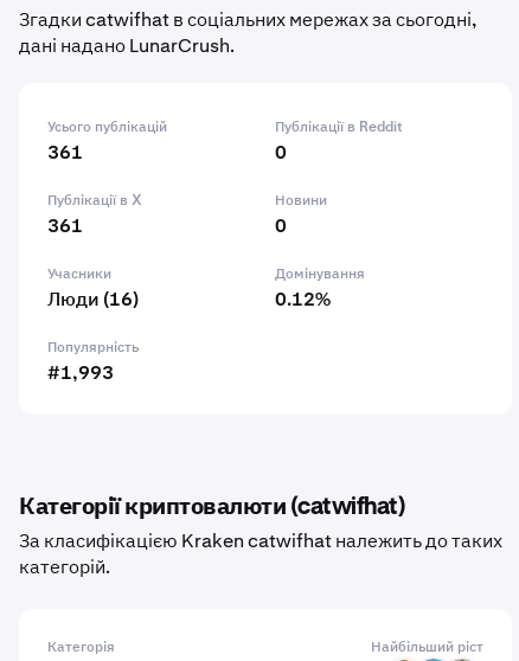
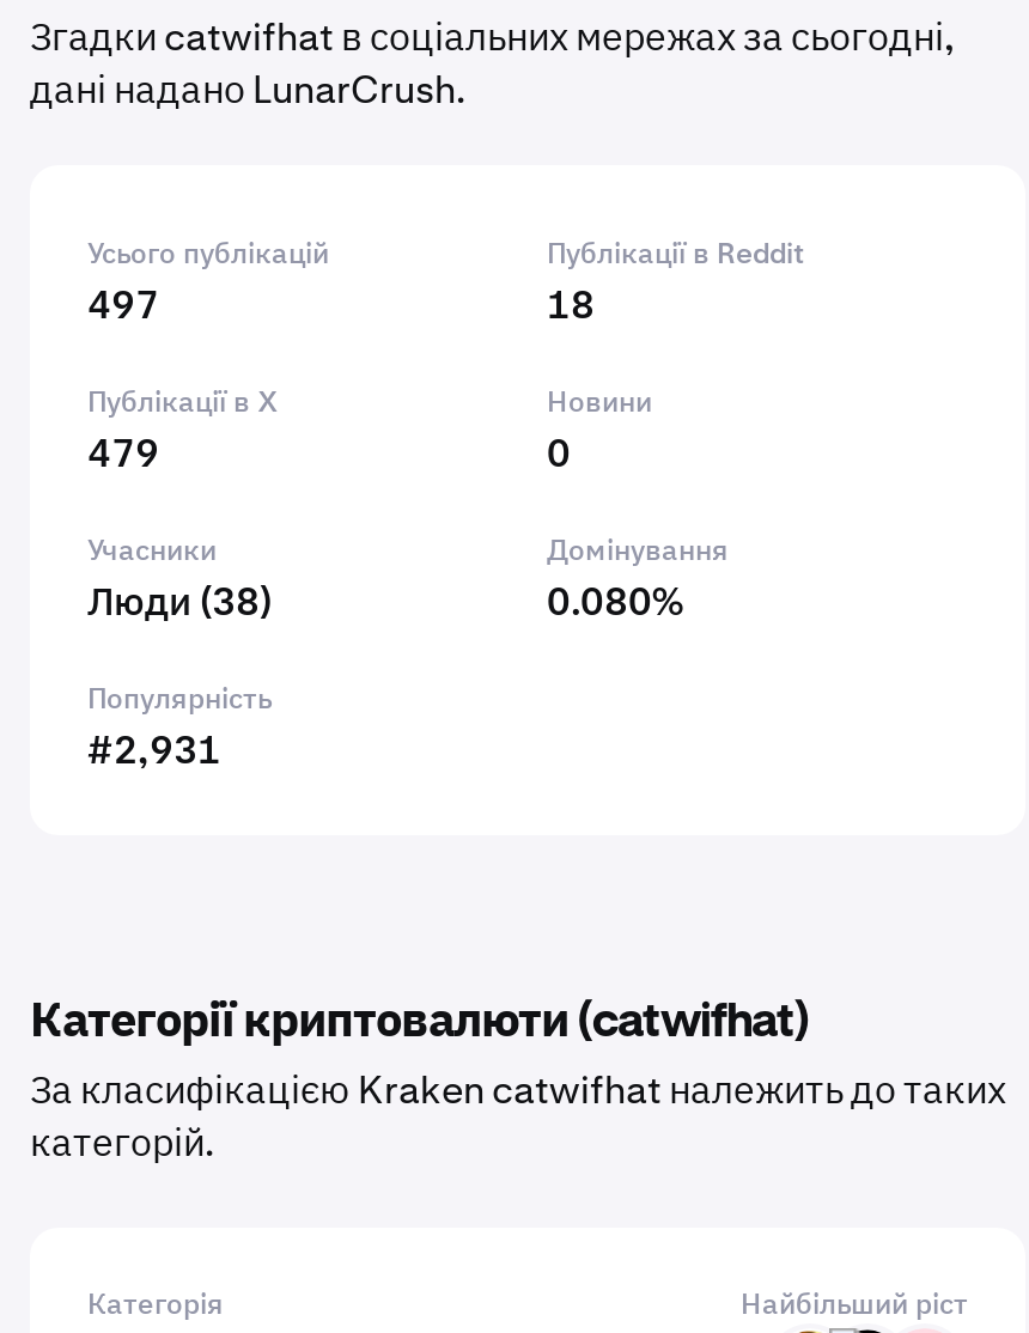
[47,140,83,165] 361 -> [87,280,159,330] 497
[275,140,287,165] 0 -> [547,280,595,330] 18
[47,213,83,238] 361 -> [87,428,159,479] 479
[47,287,139,312] Люди (16) -> [87,577,272,627] Люди (38)
[275,287,331,312] 0.12% -> [547,577,683,627] 0.080%
[47,360,114,385] #1,993 -> [87,725,221,775] #2,931

